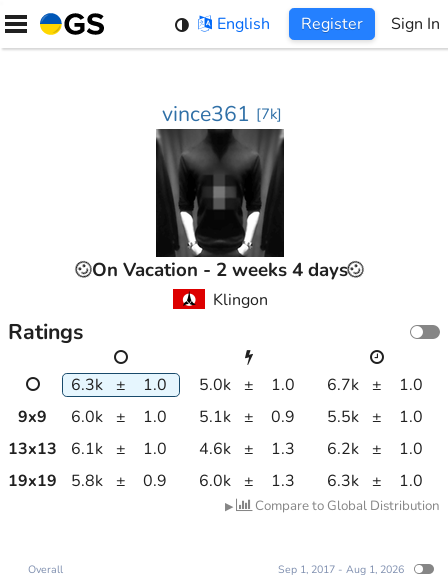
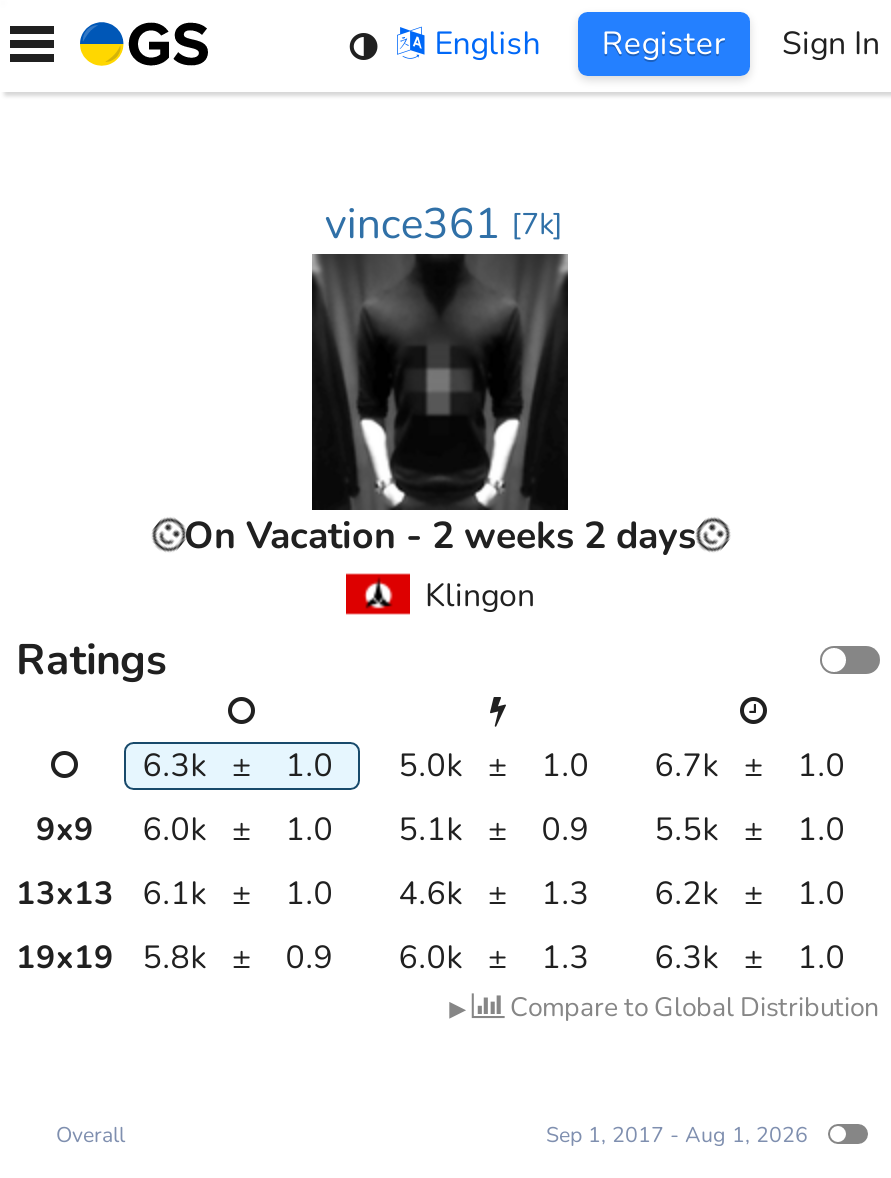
[92,257,348,283] On Vacation- 2 weeks 4 days -> [184,510,696,562] On Vacation- 2 weeks 2 days

